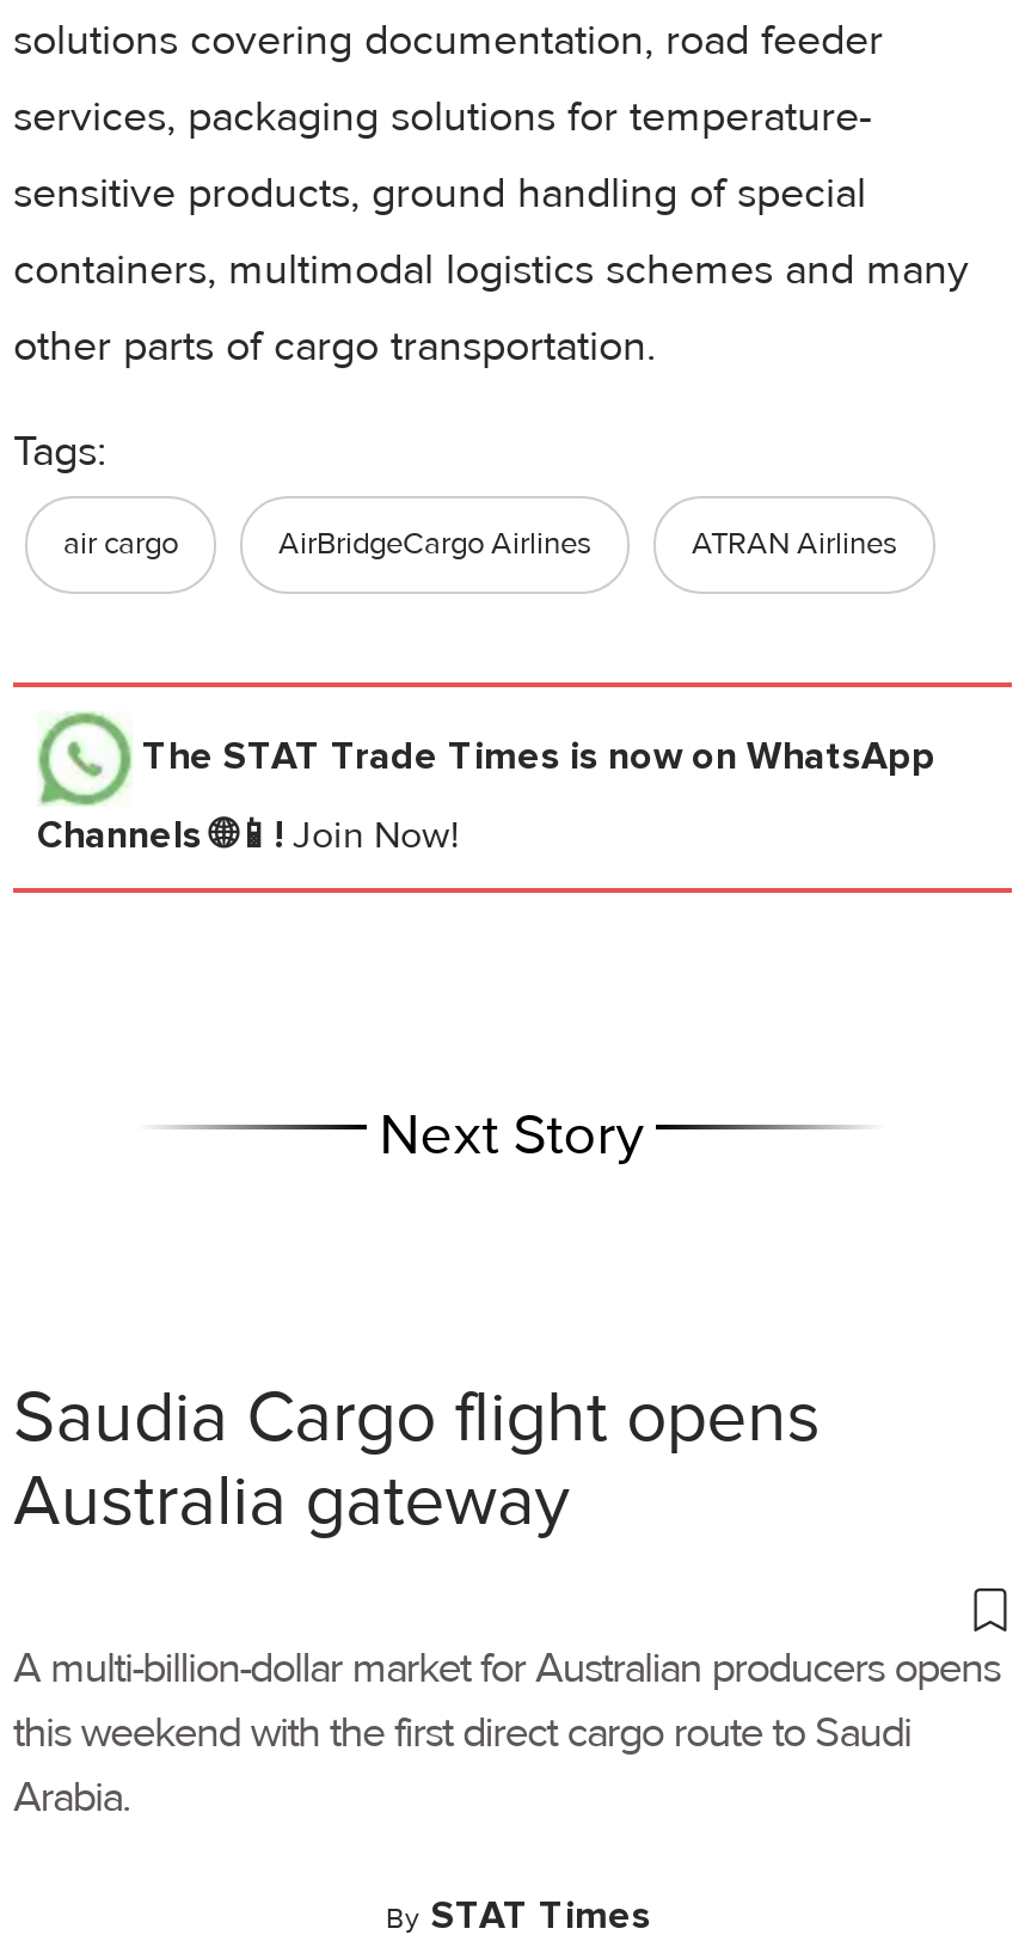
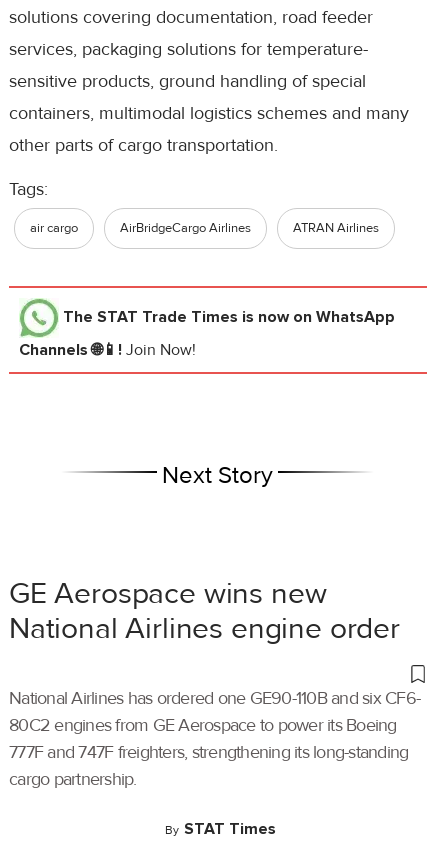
[13,1373,820,1545] Saudia Cargo flight opens | Australia gateway -> [9,575,400,647] GE Aerospace wins new | National Airlines engine order
[13,1641,1000,1822] A multi-billion-dollar market for Australian producers opens | this weekend with the first direct cargo route to Saudi | Arabia. -> [9,687,420,790] National Airlines has ordered one GE90-110B and six CF6- | 80C2 engines from GE Aerospace to power its Boeing | 777F and 747F freighters, strengthening its long-standing | cargo partnership.

